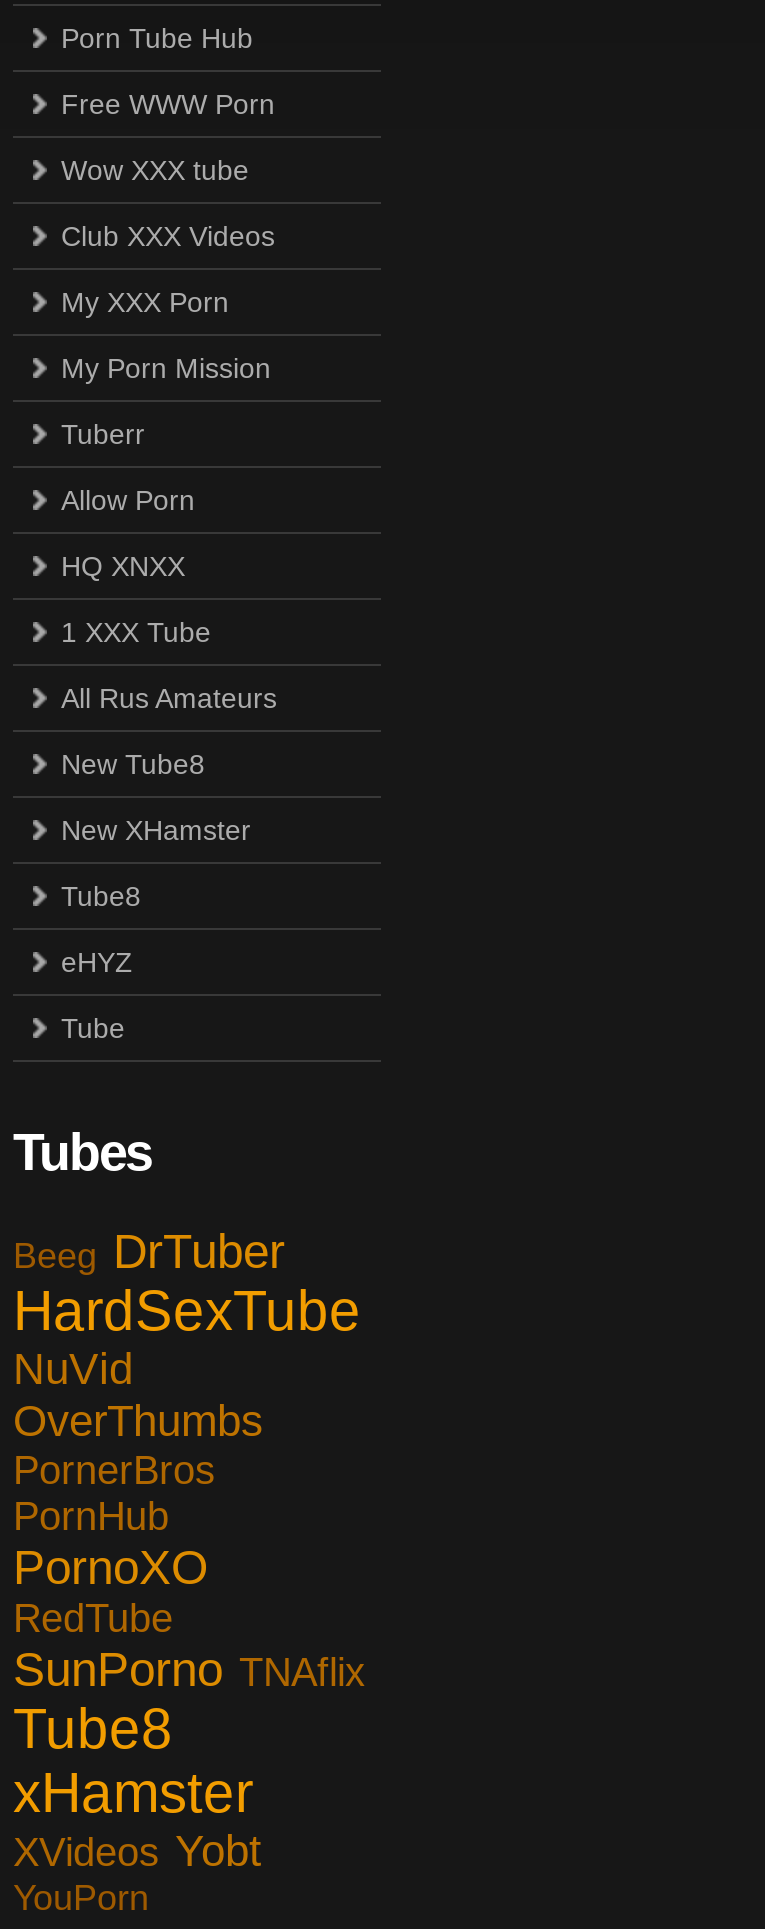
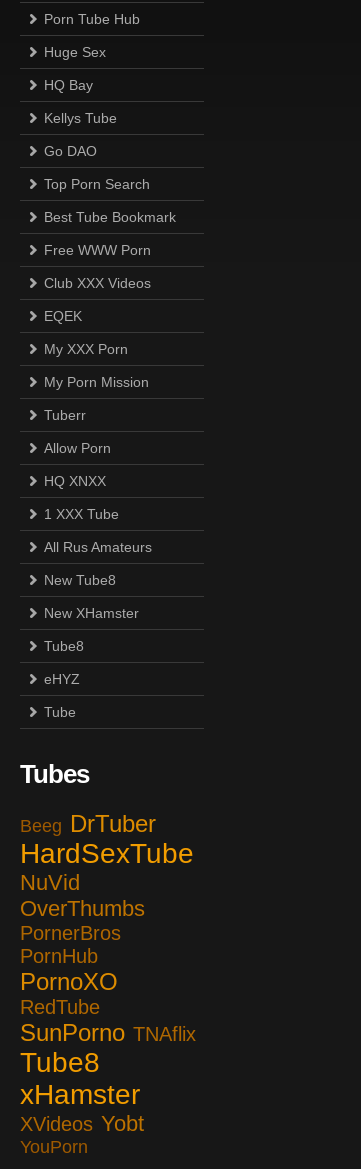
none -> [44,44,176,225] Huge Sex | HQ Bay | Kellys Tube | Go DAO | Top Porn Search | Best Tube Bookmark
[61,154,249,186] Wow XXX tube -> none
none -> [44,308,82,324] EQEK

